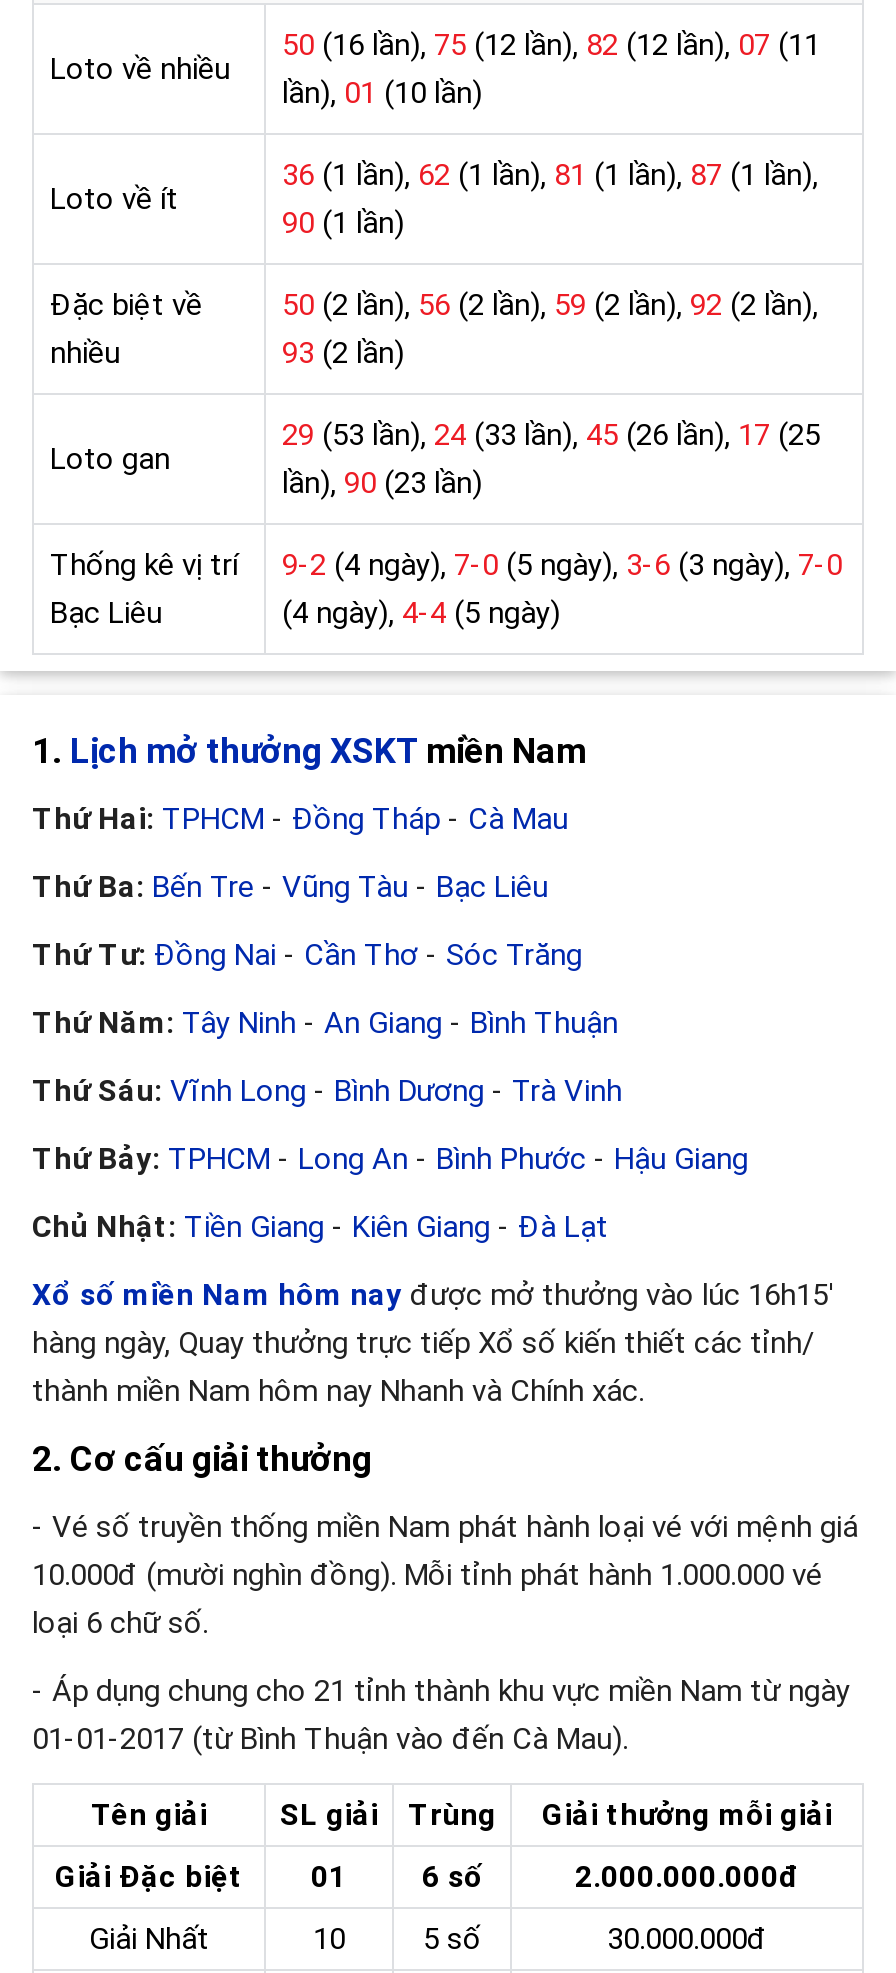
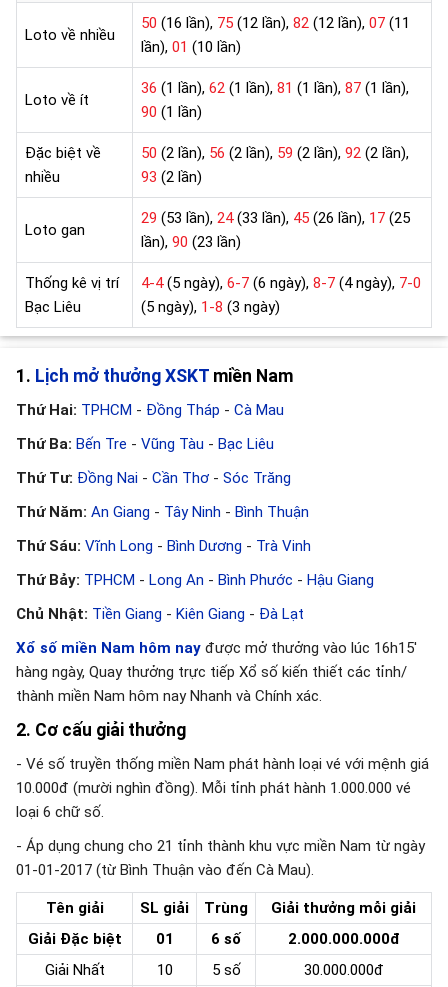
[282,547,842,583] 9-2 (4 ngày), 7-0 (5 ngày), 3-6 (3 ngày), 7-0 -> [141,274,421,292] 4-4 (5 ngày), 6-7 (6 ngày), 8-7 (4 ngày), 7-0
[282,595,560,631] (4 ngày), 4-4 (5 ngày) -> [141,298,280,316] (5 ngày), 1-8 (3 ngày)
[32,1005,618,1041] Thứ Năm: Tây Ninh - An Giang - Bình Thuận -> [16,503,309,521] Thứ Năm: An Giang - Tây Ninh - Bình Thuận

